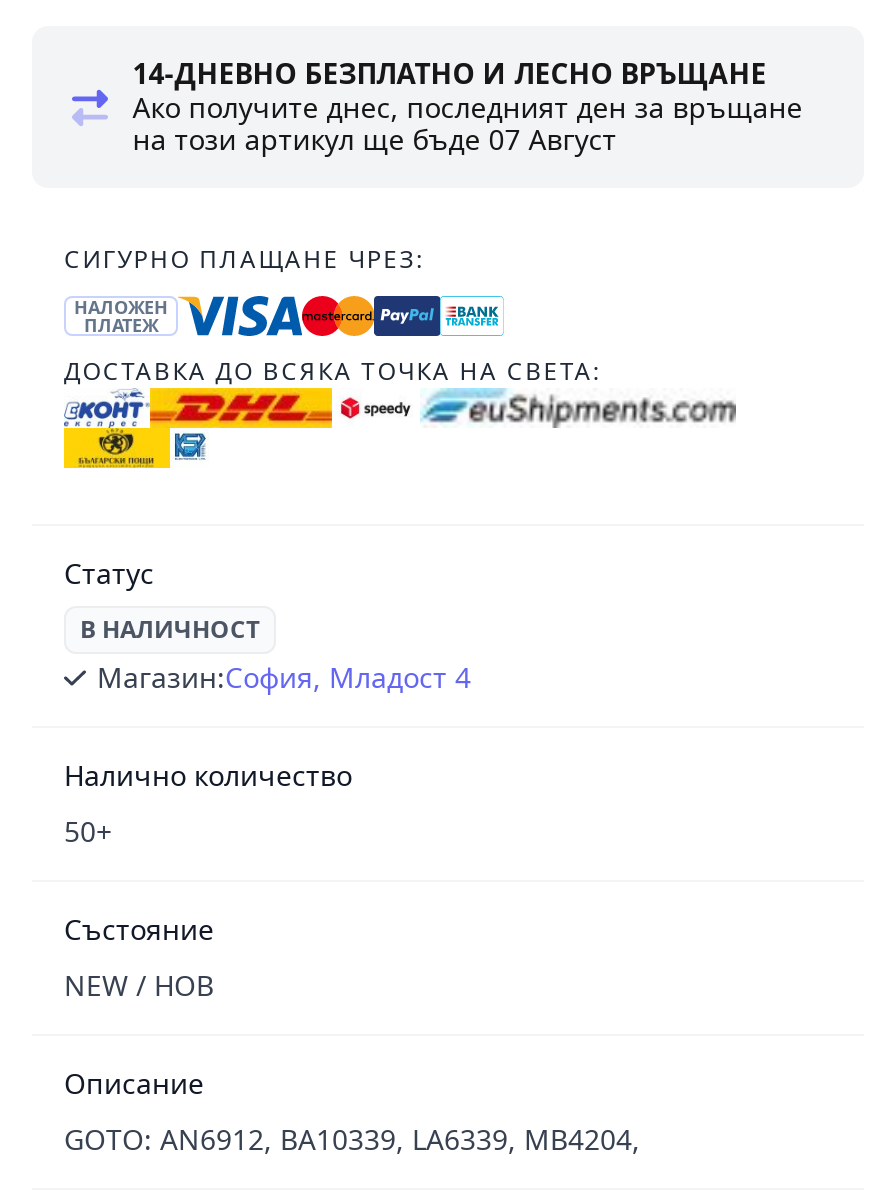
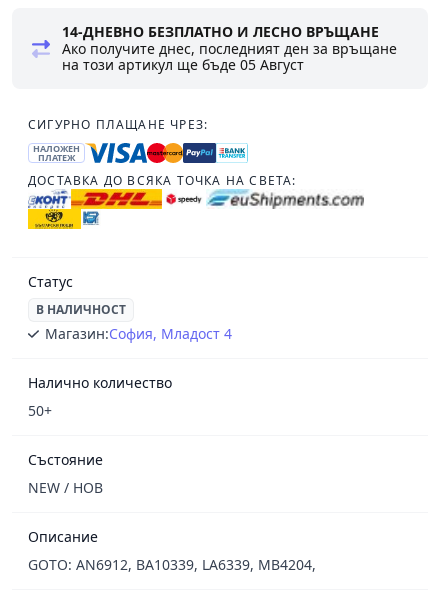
[132,120,616,158] на този артикул ще бъде 07 Август -> [62,55,304,74] на този артикул ще бъде 05 Август

